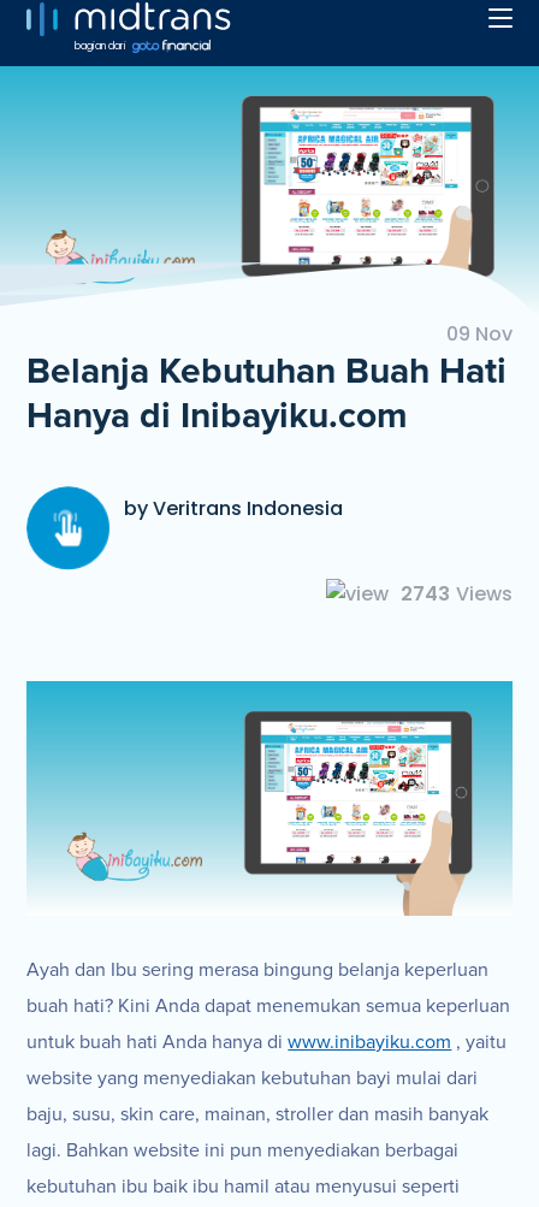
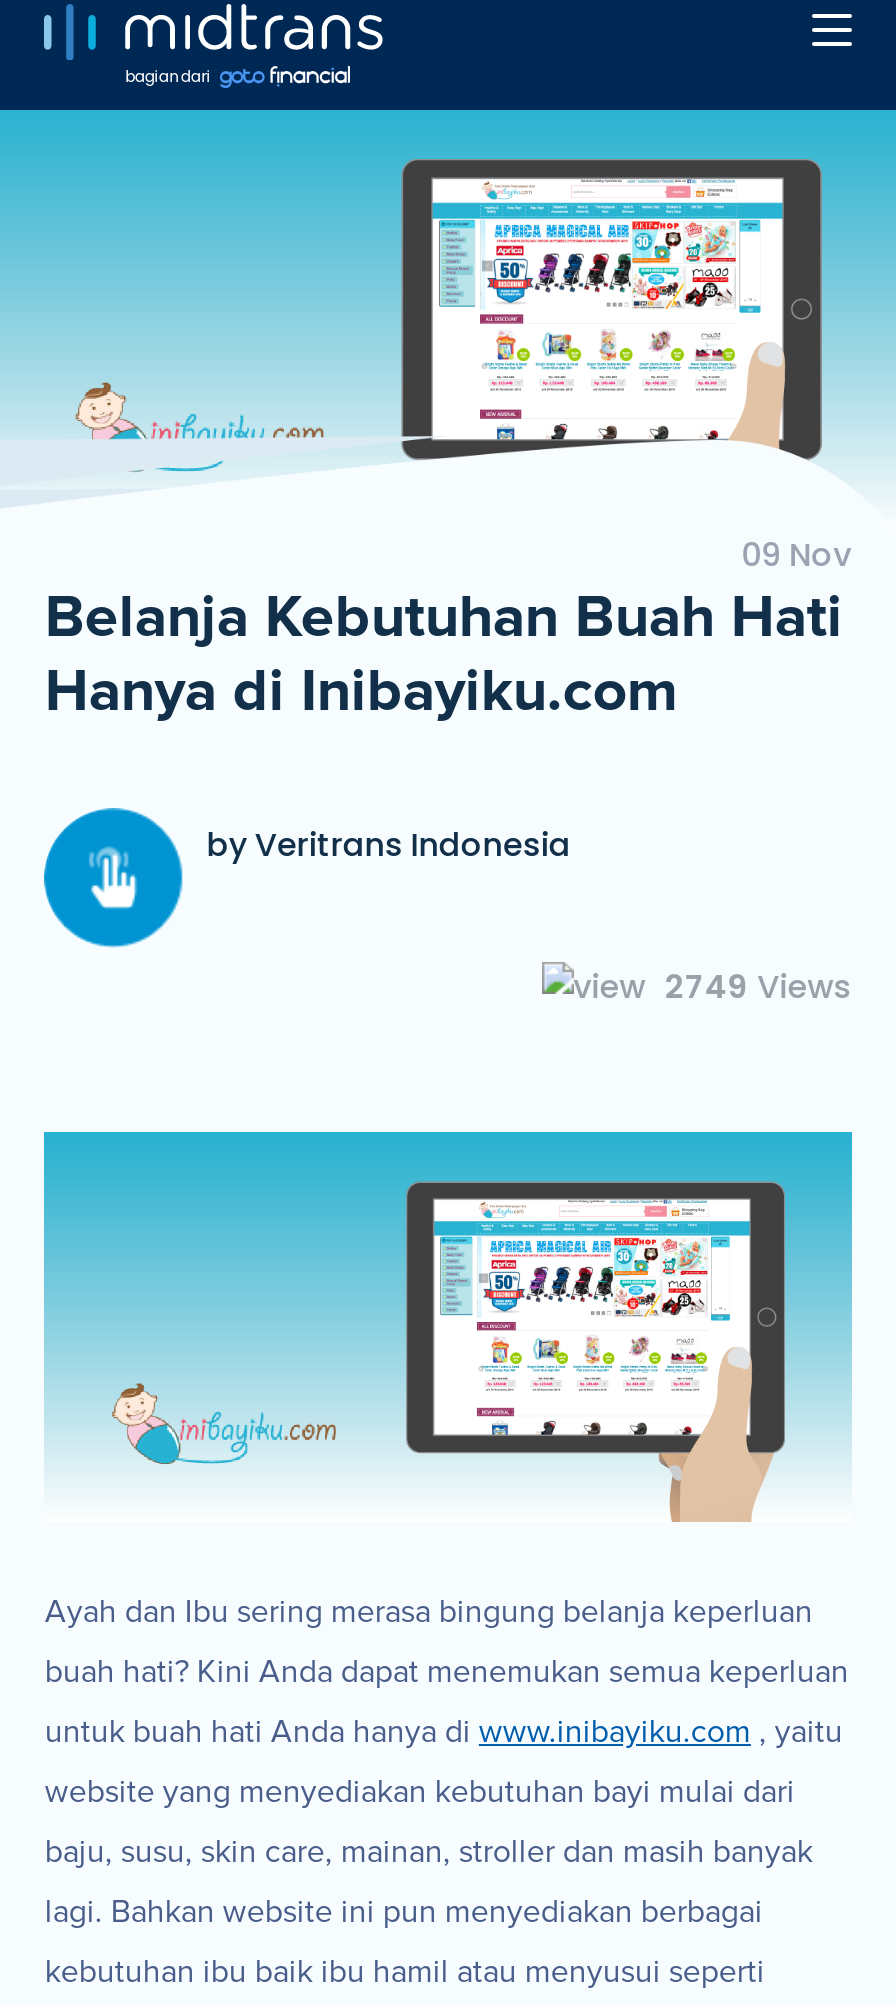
[400,580,512,608] 2743 Views -> [665,964,851,1010] 2749 Views

